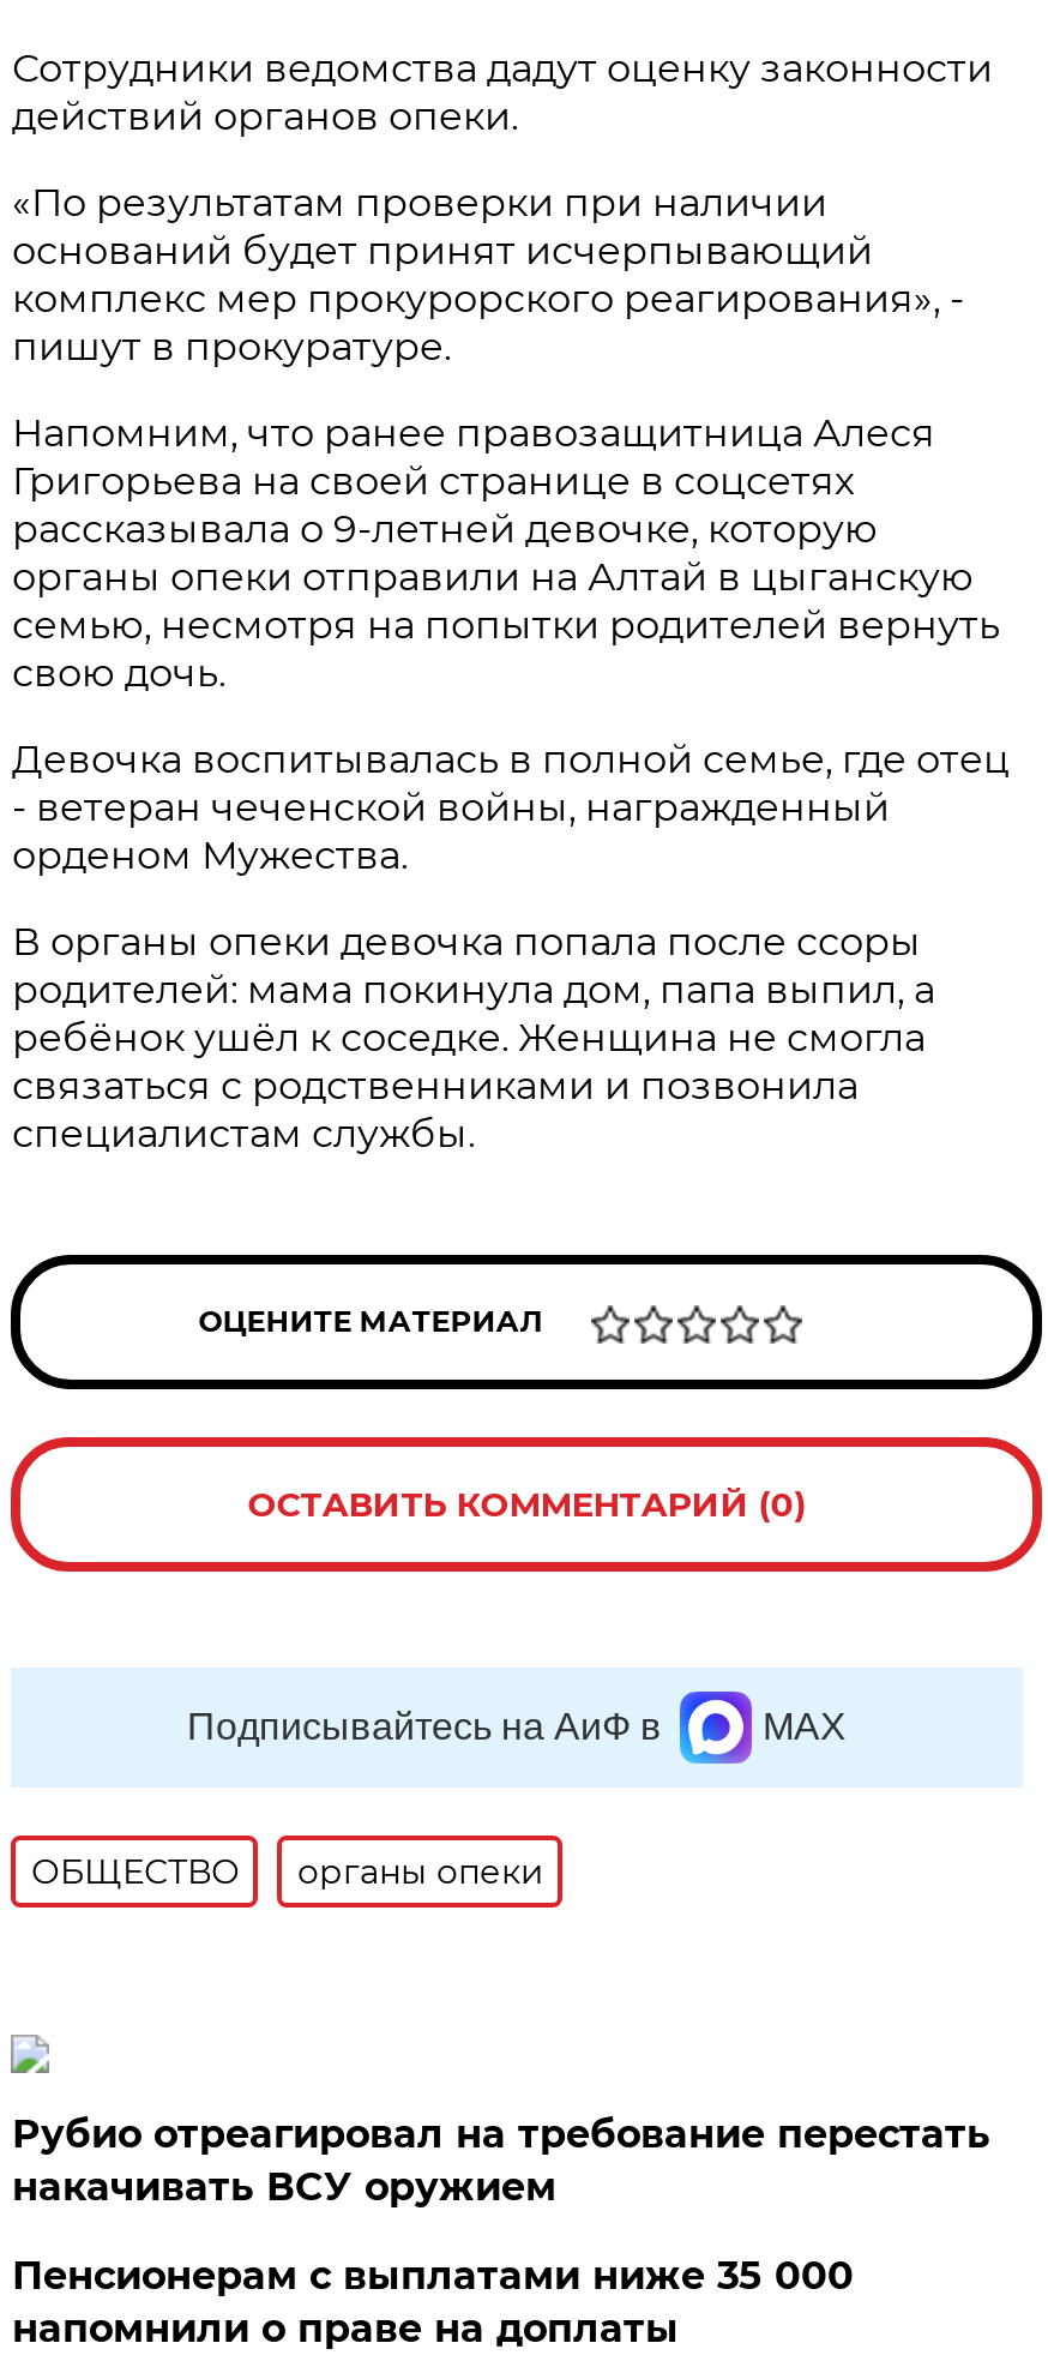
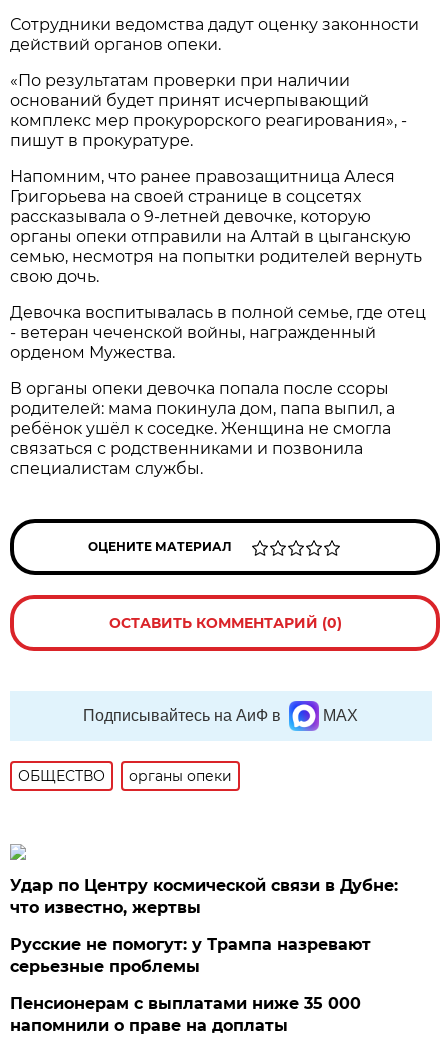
[12,2111,990,2210] Рубио отреагировал на требование перестать | накачивать ВСУ оружием -> [10,876,398,976] Удар по Центру космической связи в Дубне: | что известно, жертвы | Русские не помогут: у Трампа назревают | серьезные проблемы

